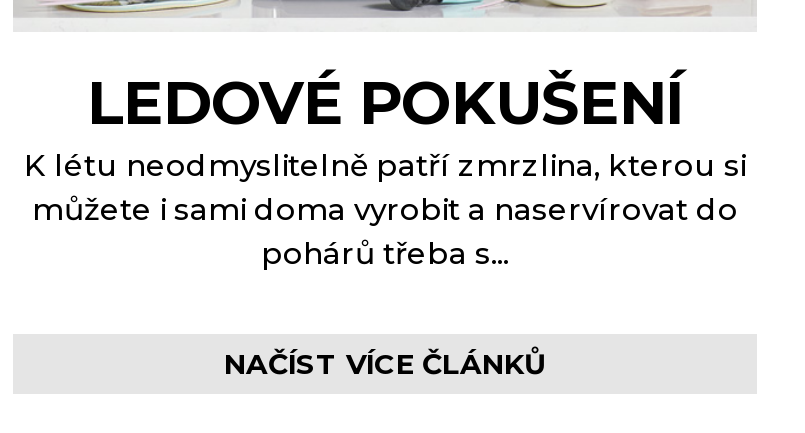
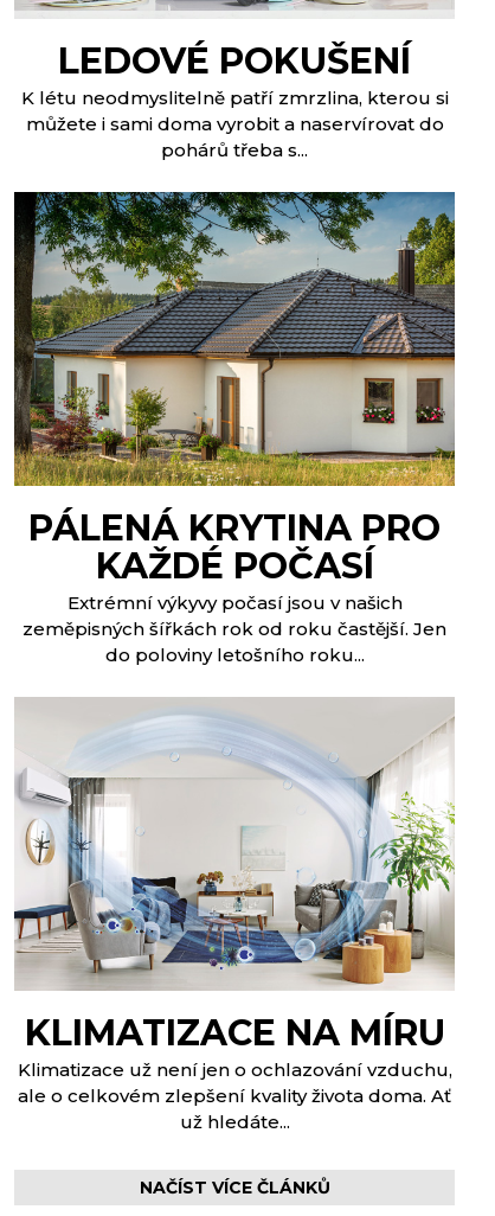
none -> [13,191,456,666] [image] | PÁLENÁ KRYTINA PRO | KAŽDÉ POČASÍ | Extrémní výkyvy počasí jsou v našich | zeměpisných šířkách rok od roku častější. Jen | do poloviny letošního roku...
none -> [13,697,456,1133] [image] | KLIMATIZACE NA MÍRU | Klimatizace už není jen o ochlazování vzduchu, | ale o celkovém zlepšení kvality života doma. Ať | už hledáte...

